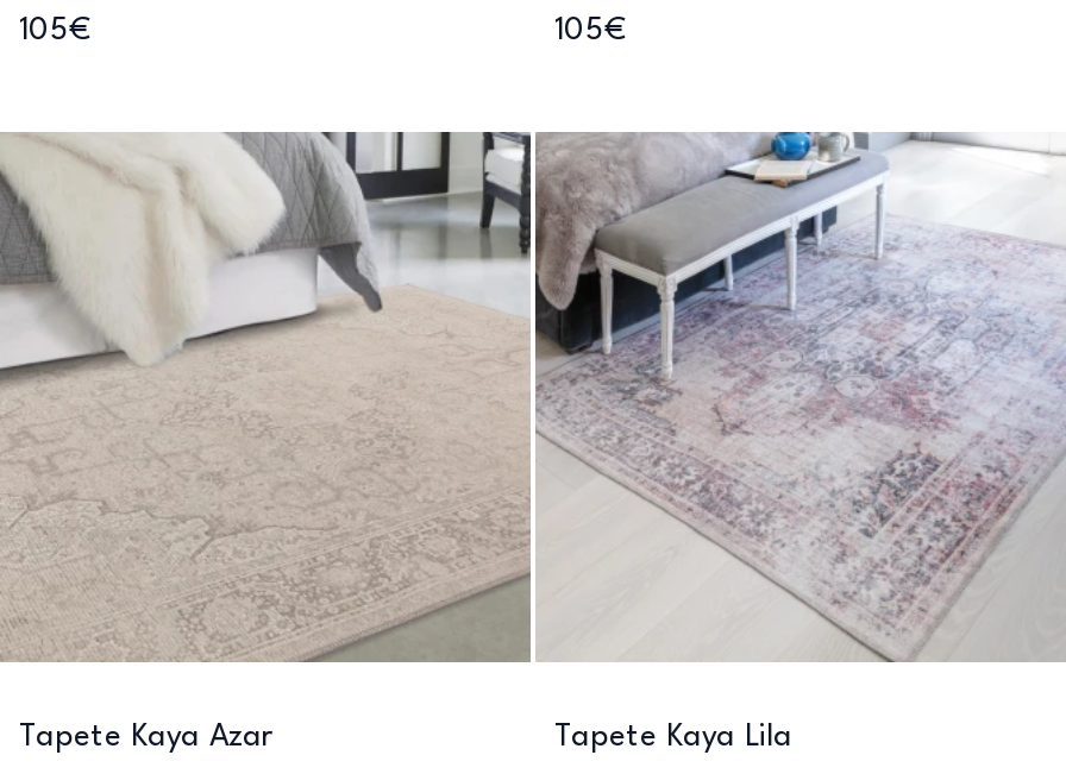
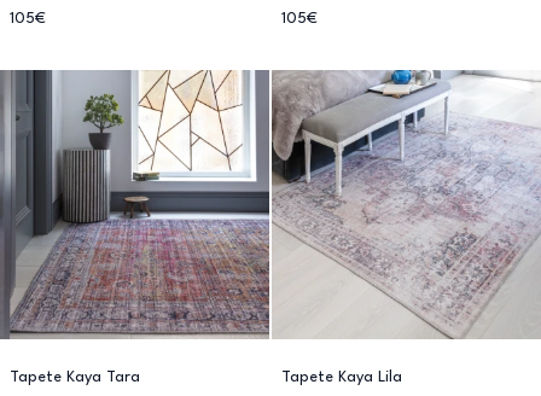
[7,130,533,753] [image] | Tapete Kaya Azar -> [4,69,270,385] [image] | Tapete Kaya Tara

